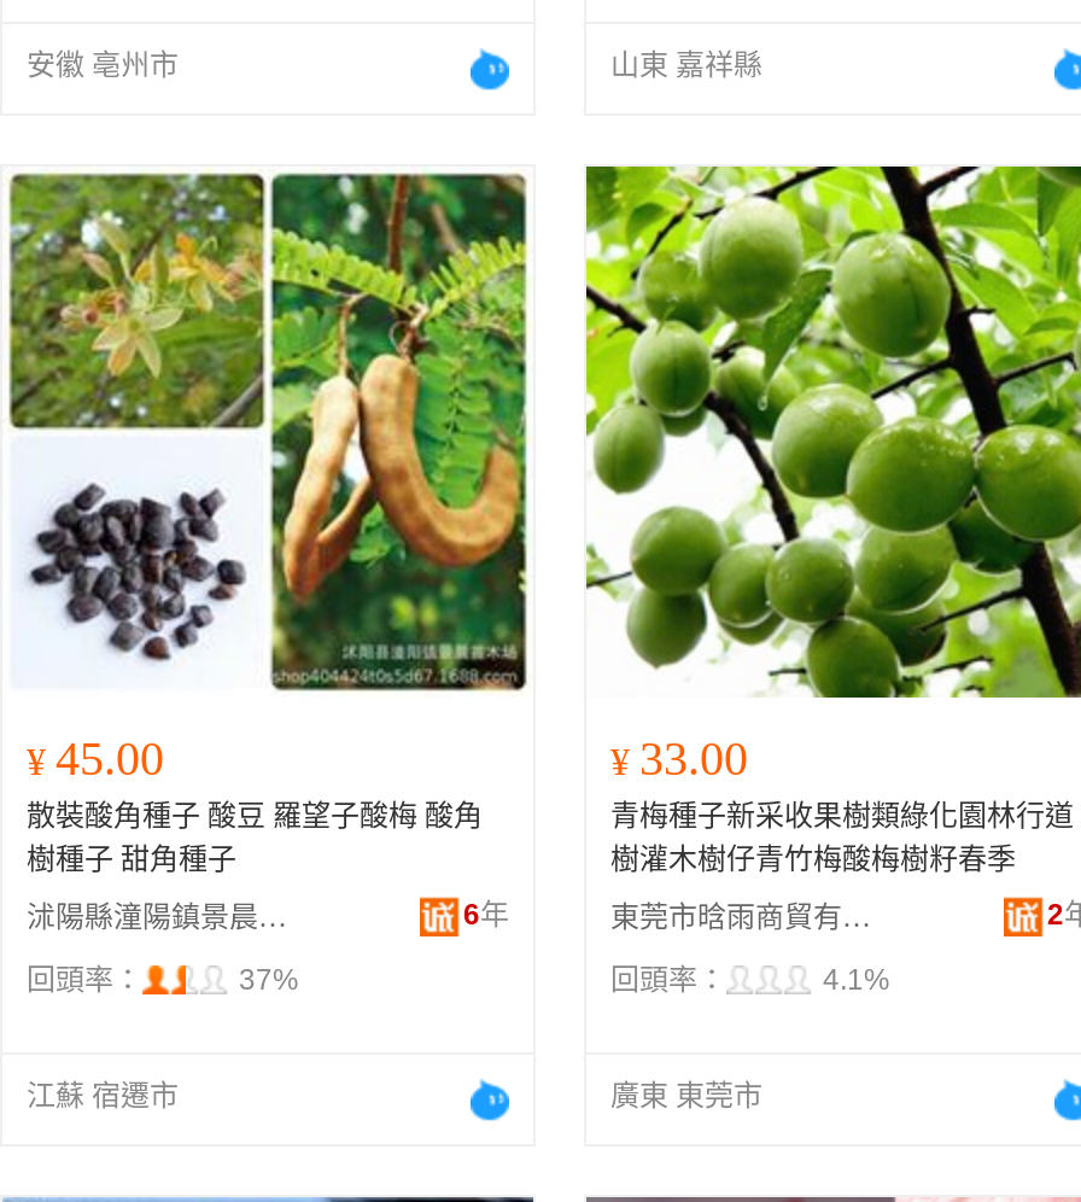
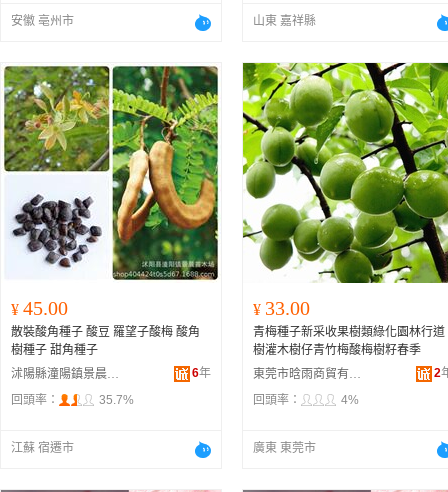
[239,963,299,997] 37% -> [99,393,134,407] 35.7%
[823,963,890,997] 4.1% -> [341,393,359,407] 4%

